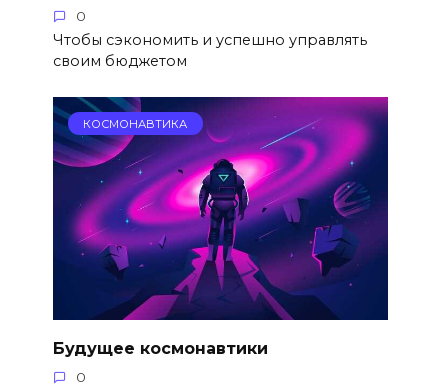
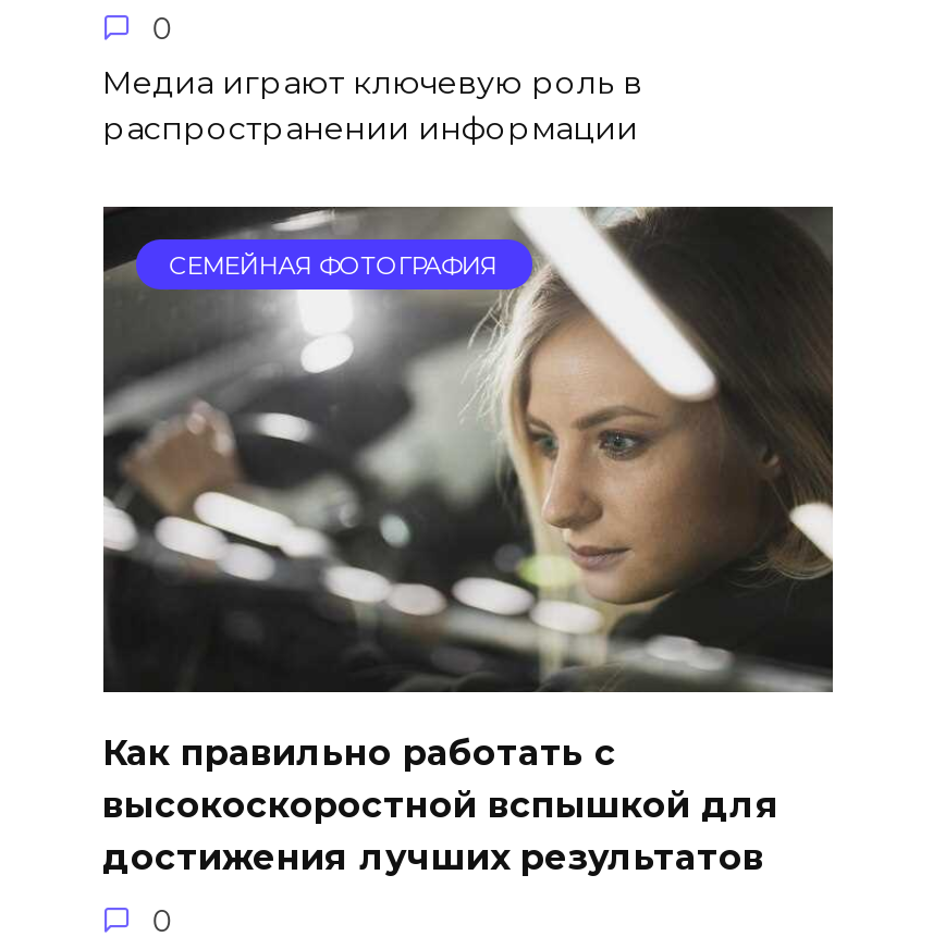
[52,31,366,70] Чтобы сэкономить и успешно управлять | своим бюджетом -> [102,62,642,147] Медиа играют ключевую роль в | распространении информации
[53,96,388,321] [image] | КОСМОНАВТИКА -> [101,205,835,694] [image] | СЕМЕЙНАЯ ФОТОГРАФИЯ
[52,338,267,357] Будущее космонавтики -> [102,732,779,878] Как правильно работать с | высокоскоростной вспышкой для | достижения лучших результатов

